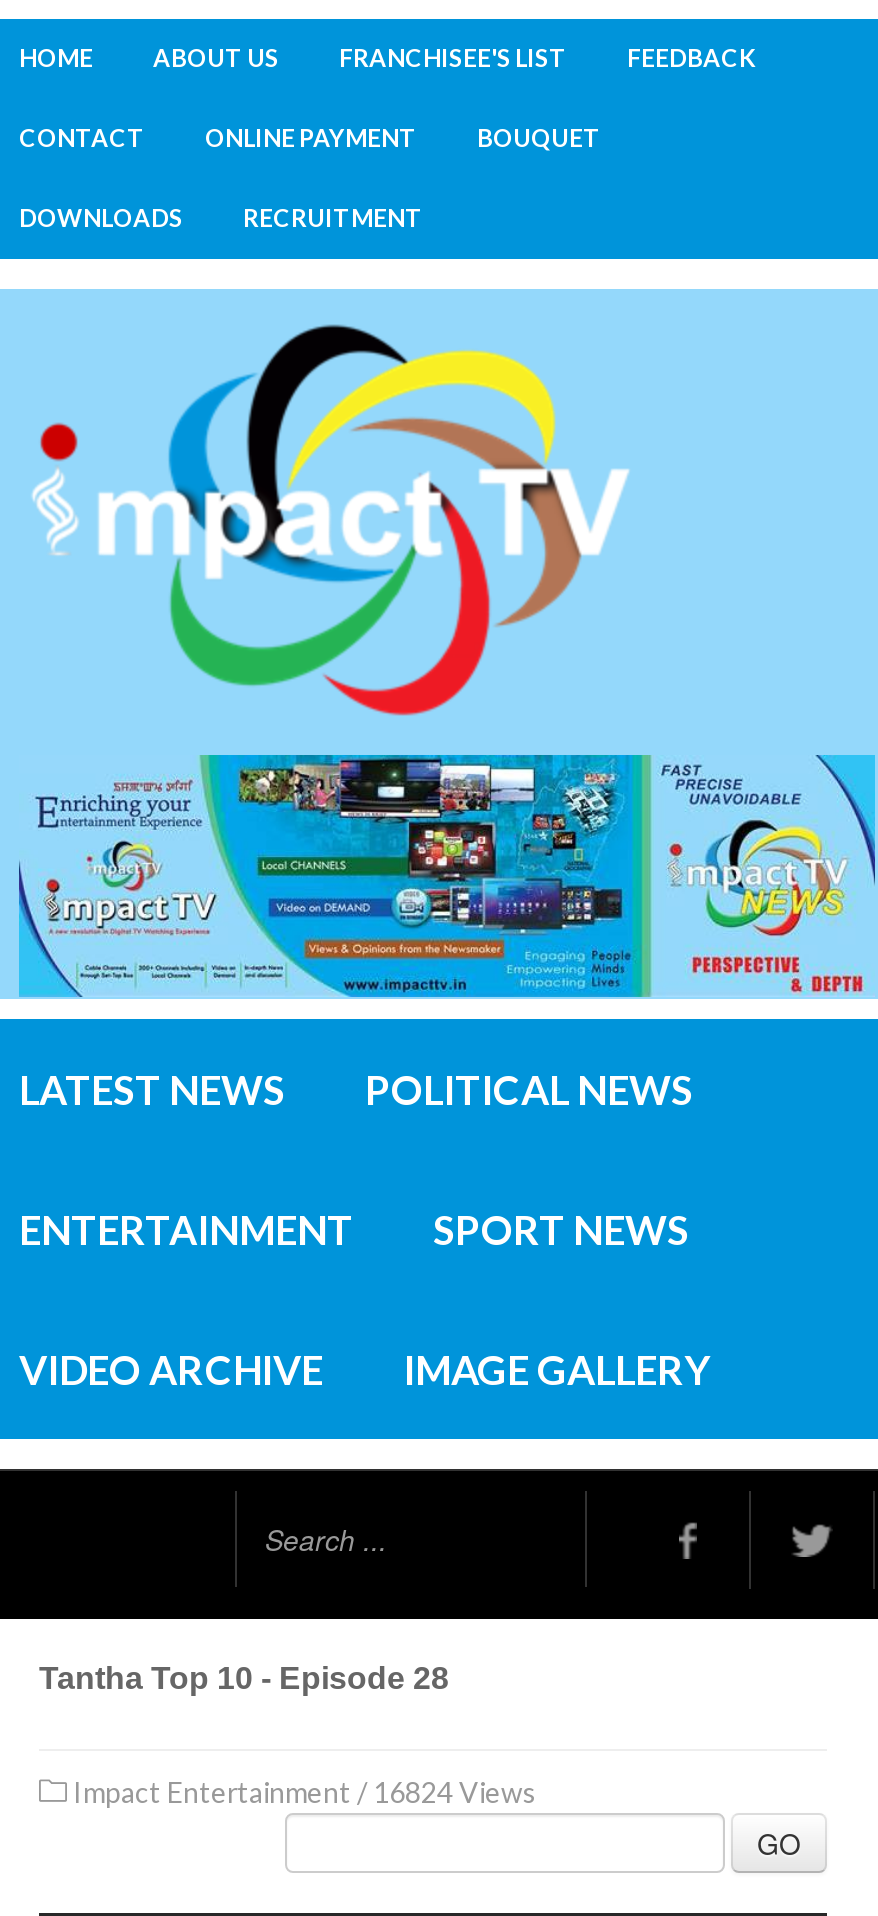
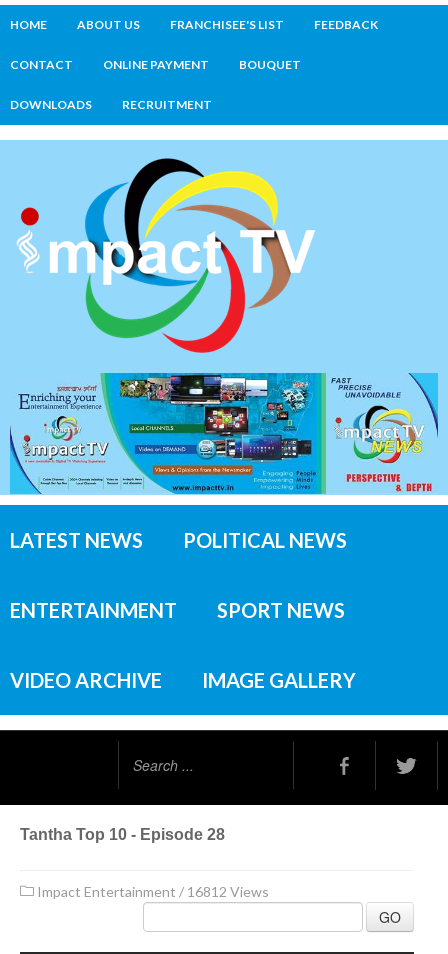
[67,1776,537,1810] Impact Entertainment / 16824 Views -> [34,883,269,900] Impact Entertainment / 16812 Views

